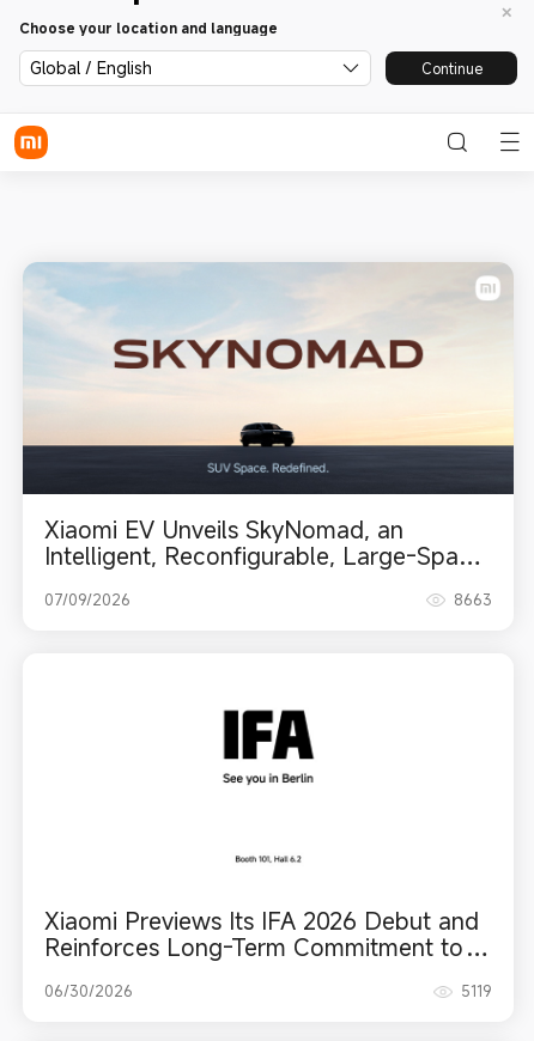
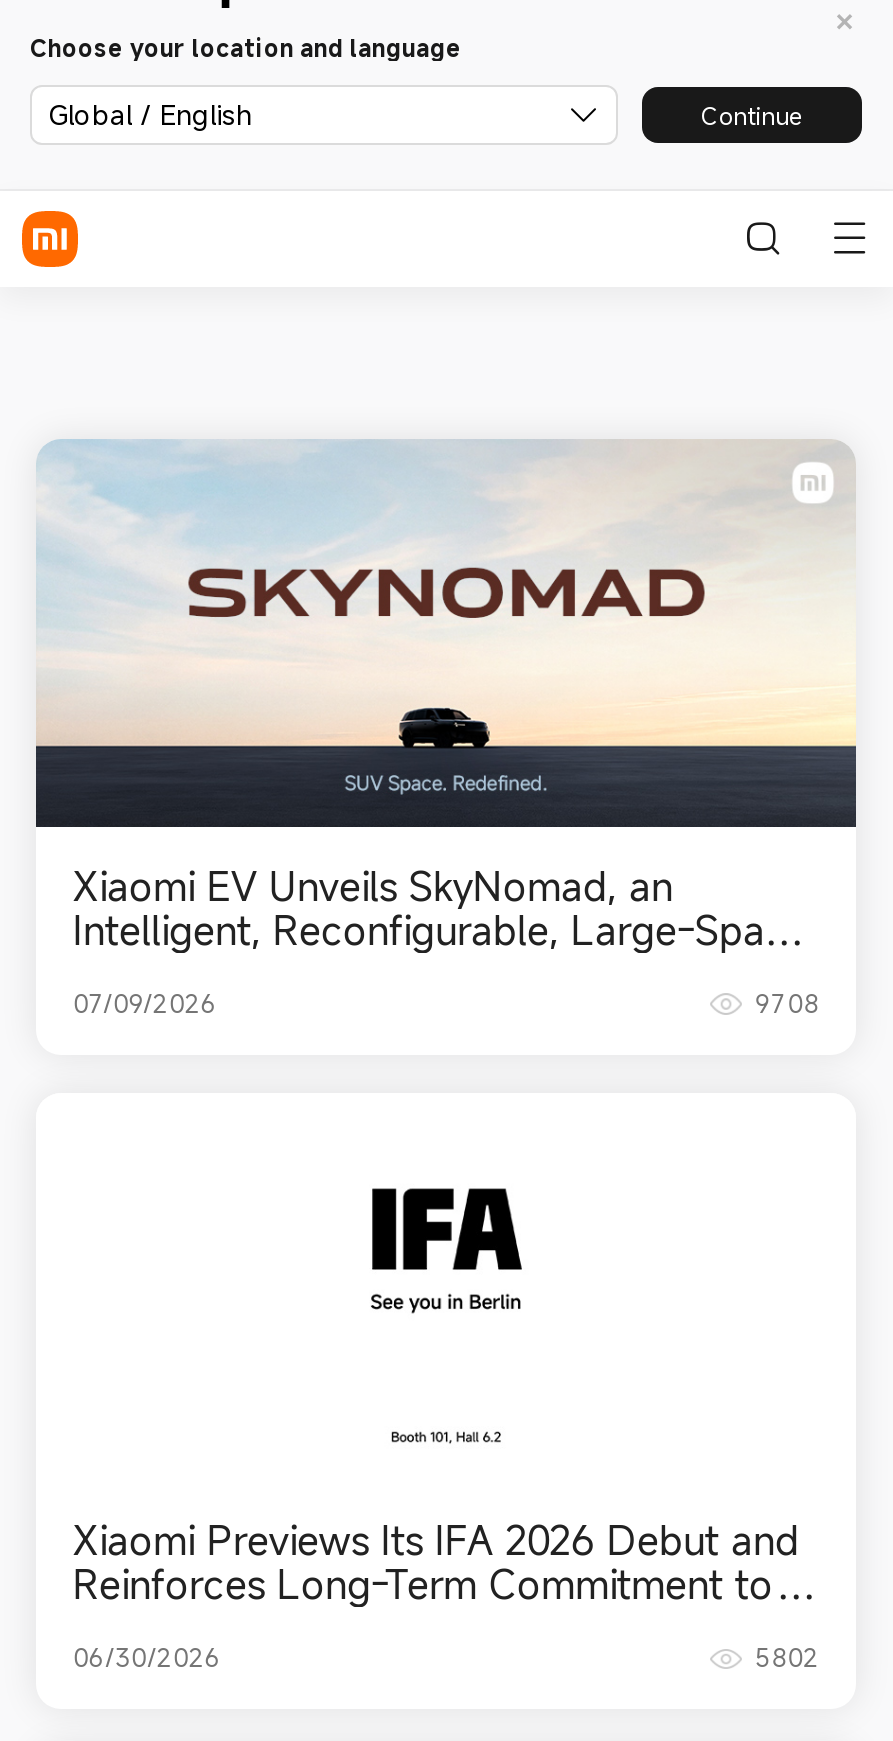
[453,589,492,610] 8663 -> [755,986,819,1020] 9708
[461,981,492,1001] 5119 -> [755,1640,819,1674] 5802

